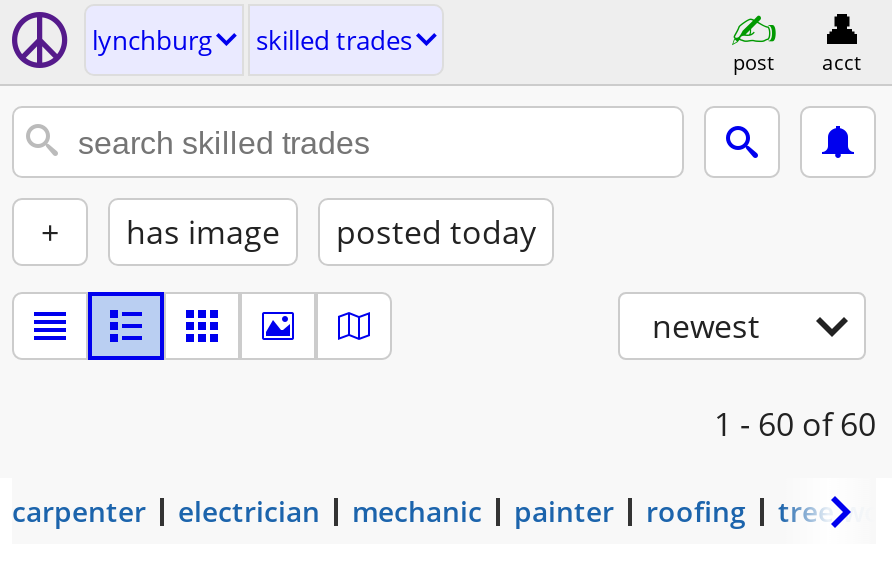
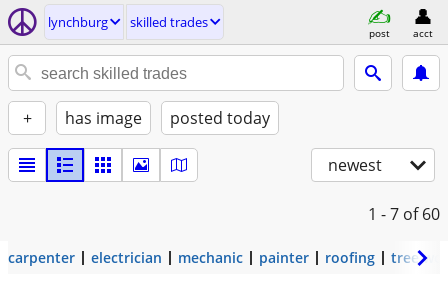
[714,402,876,446] 1 - 60 of 60 -> [368,203,440,225] 1 - 7 of 60

